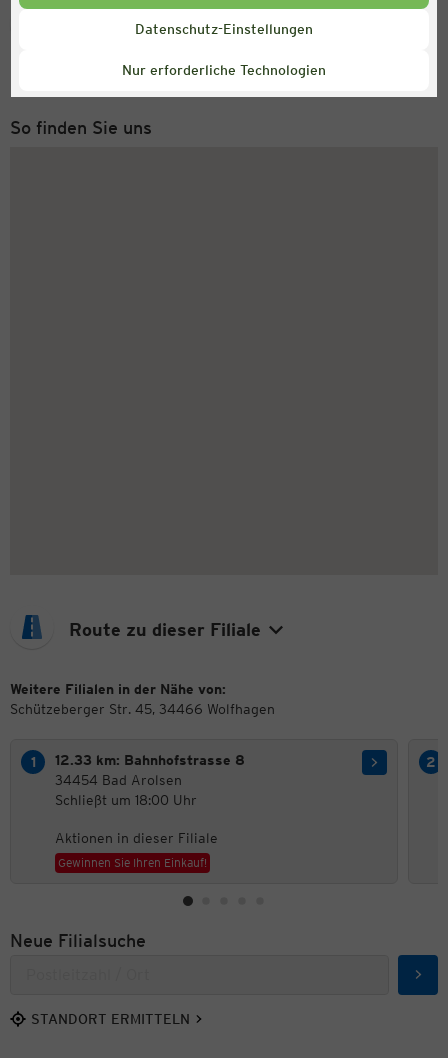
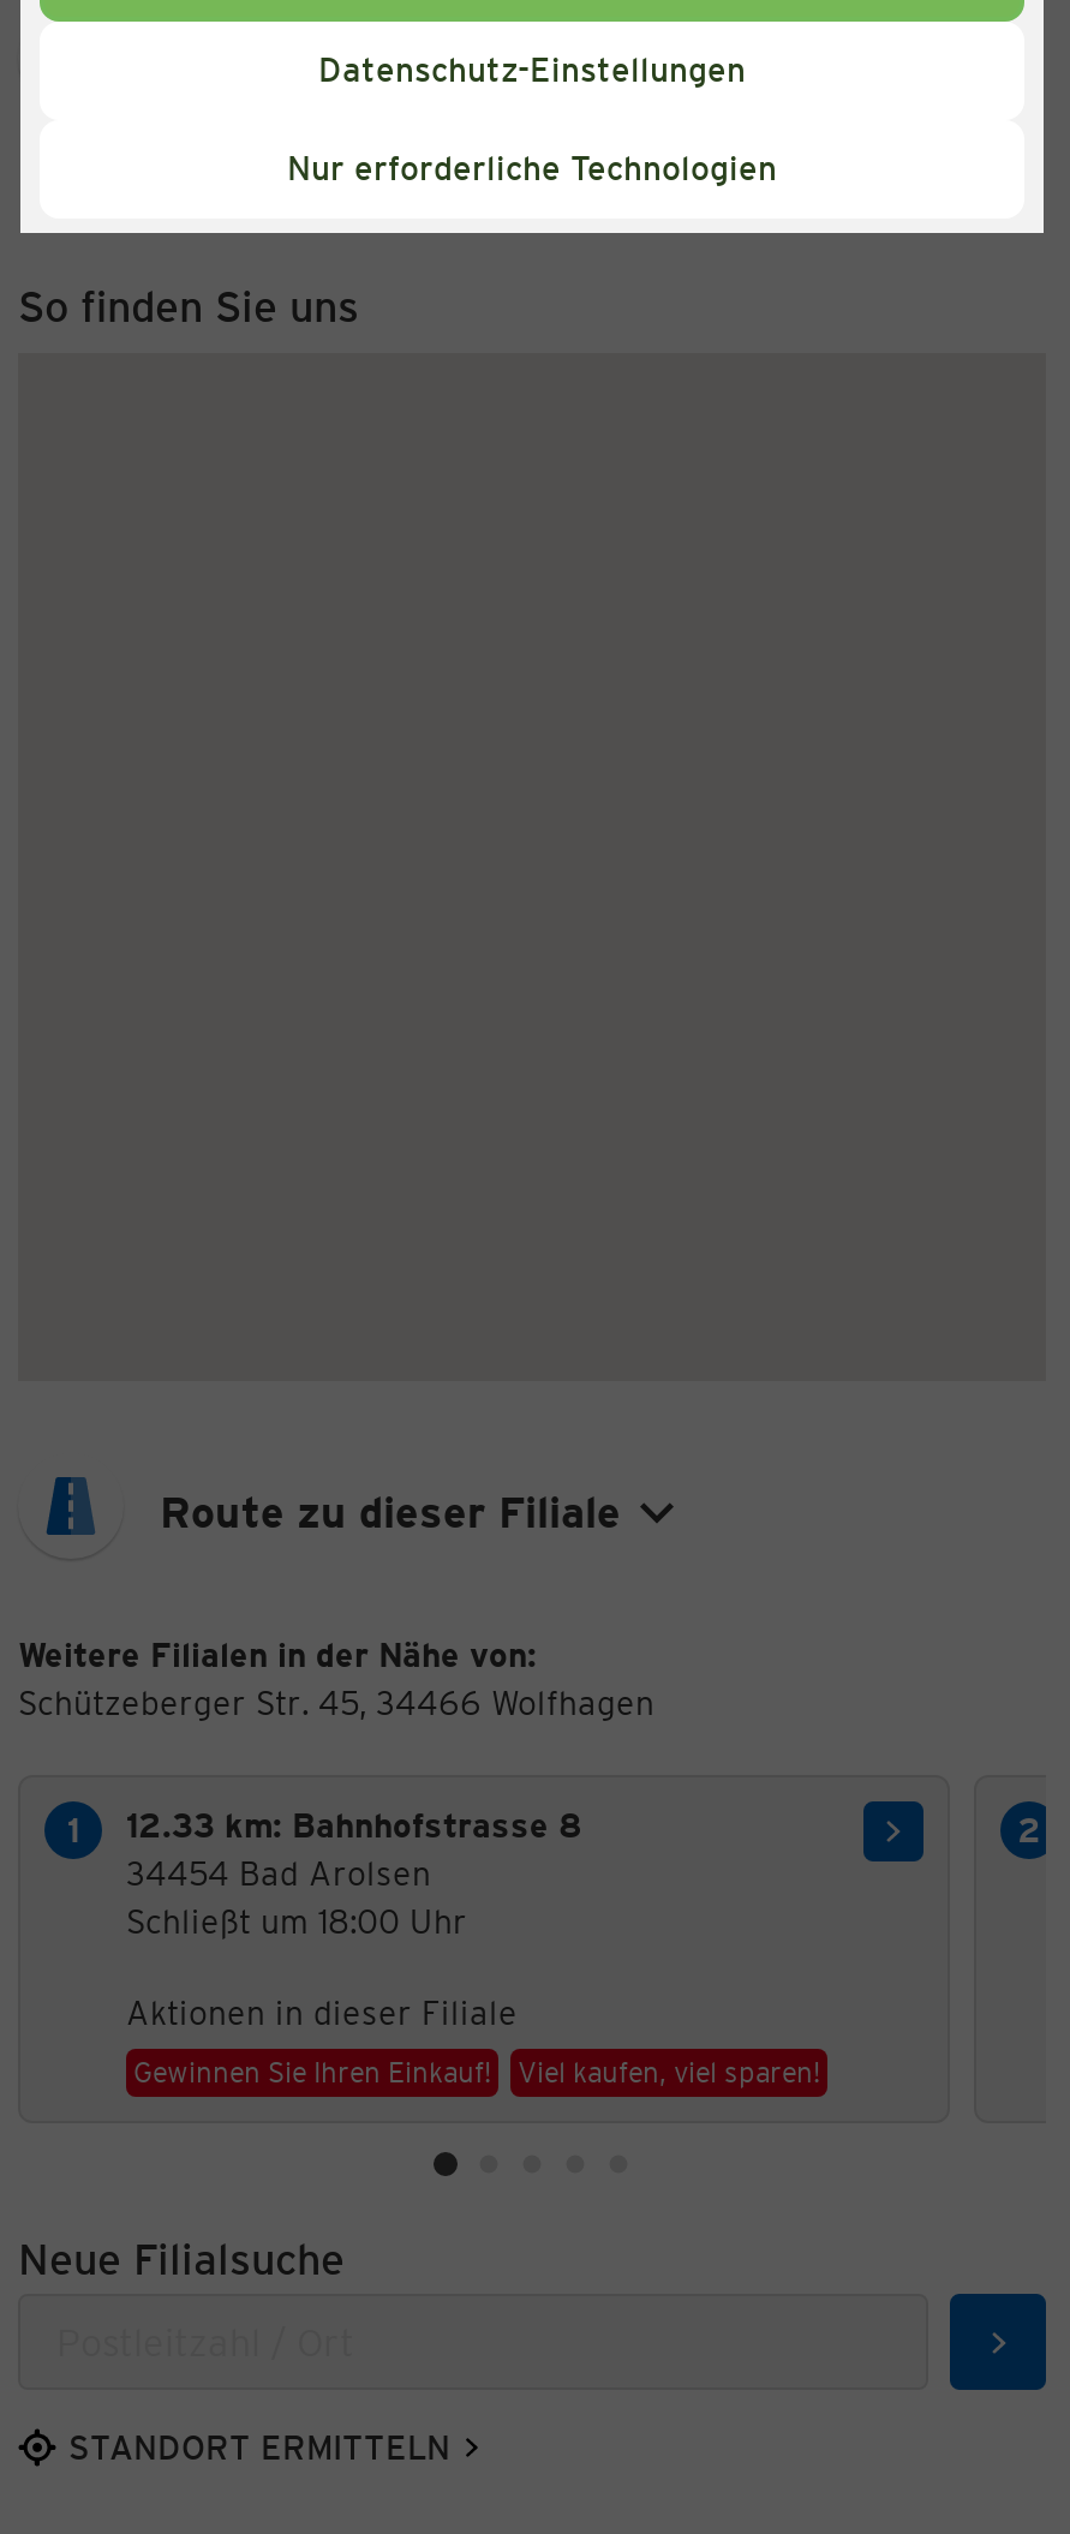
none -> [518,2053,820,2089] Viel kaufen, viel sparen!

